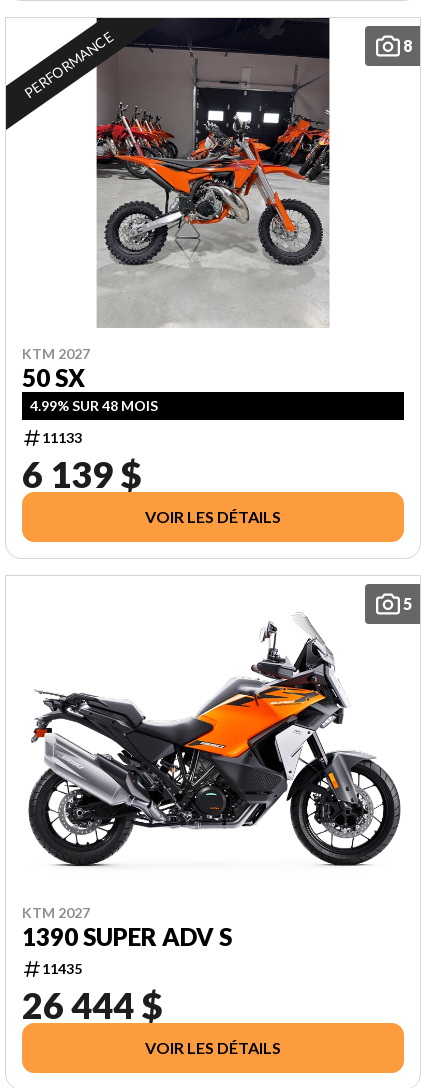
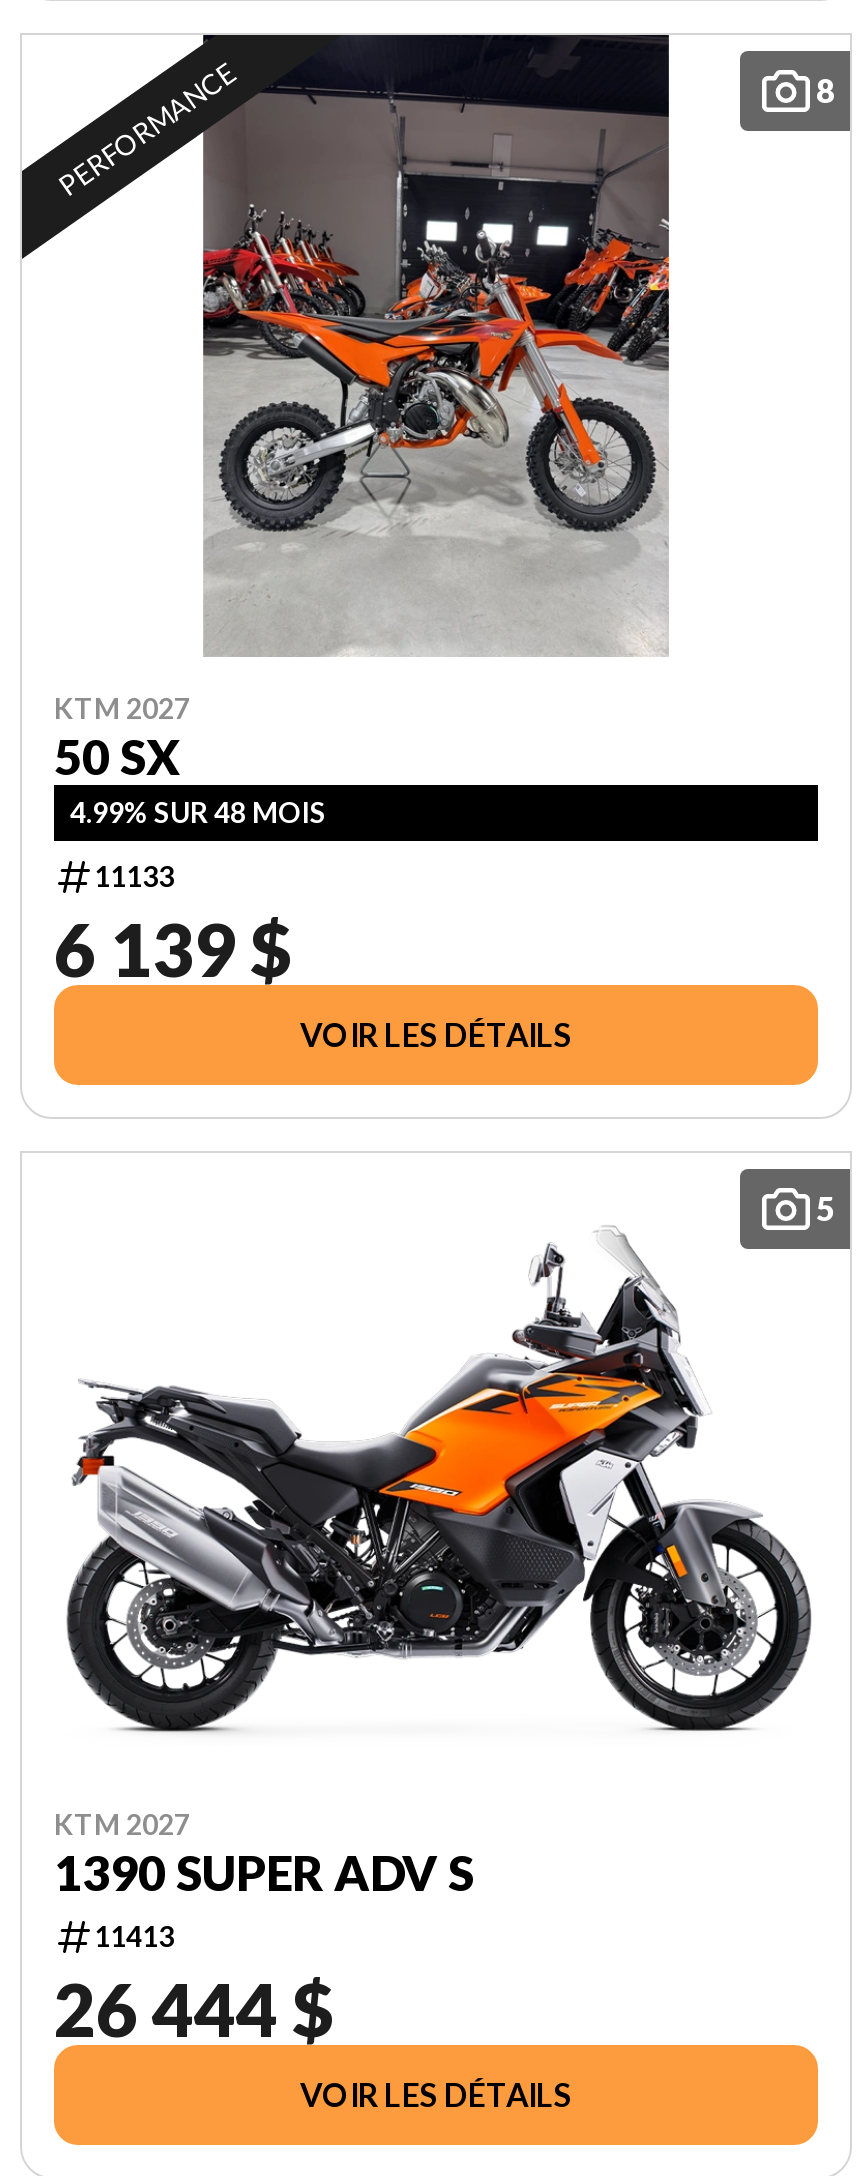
[42,959,82,976] 11435 -> [94,1919,174,1953] 11413

